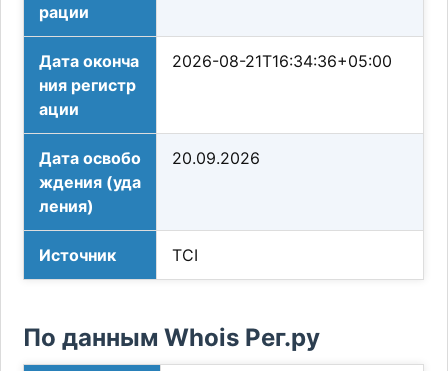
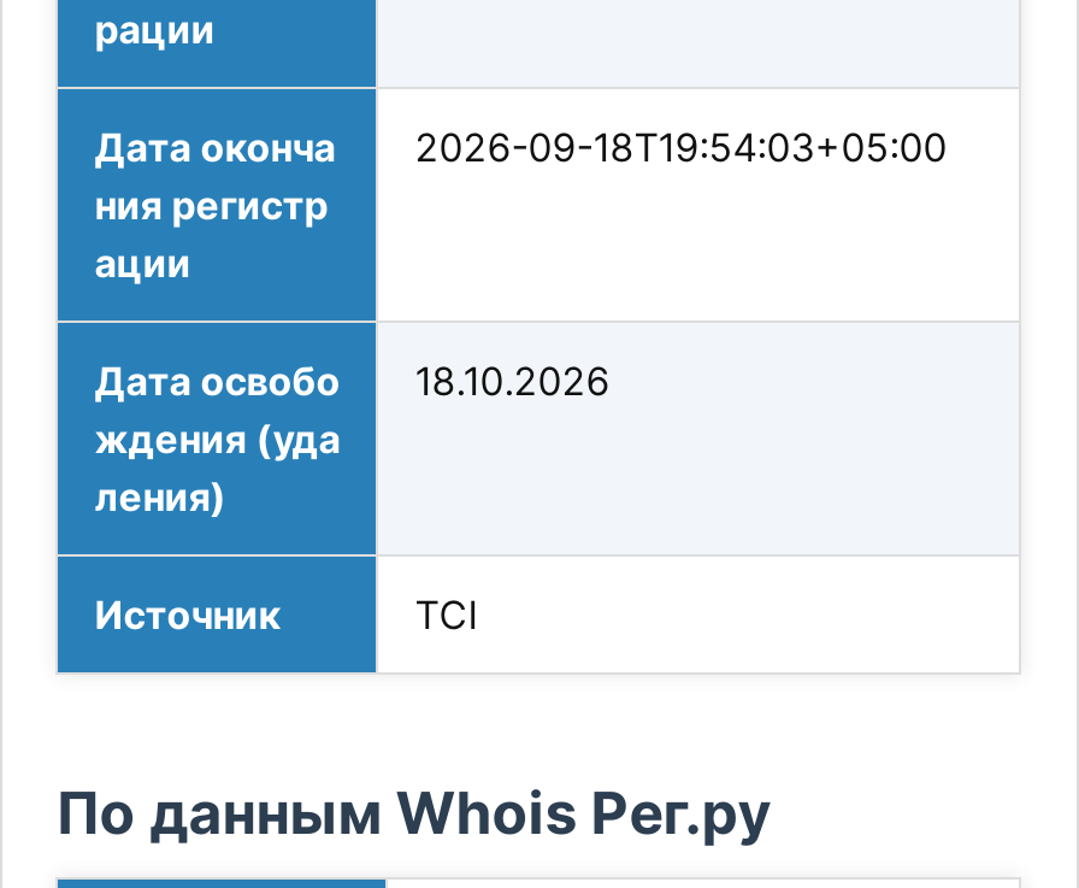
[39,51,392,71] Дата оконча 2026-08-21T16:34:36+05:00 -> [95,123,947,171] Дата оконча 2026-09-18T19:54:03+05:00
[39,148,260,168] Дата освобо 20.09.2026 -> [95,357,610,405] Дата освобо 18.10.2026

